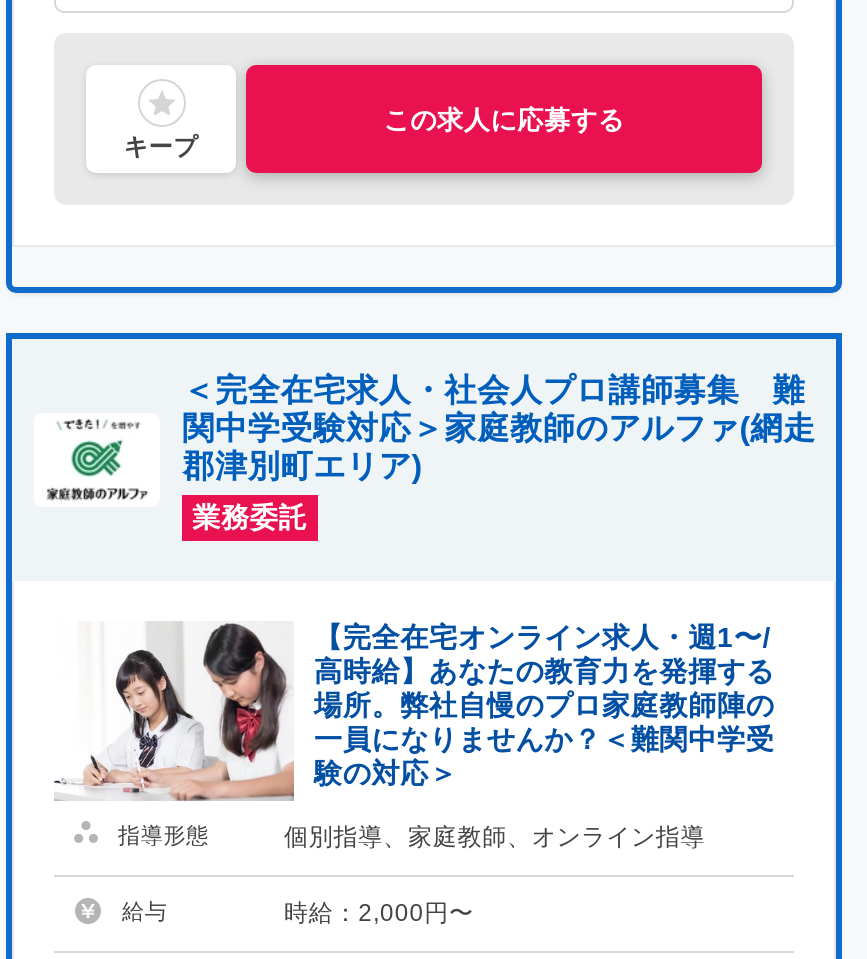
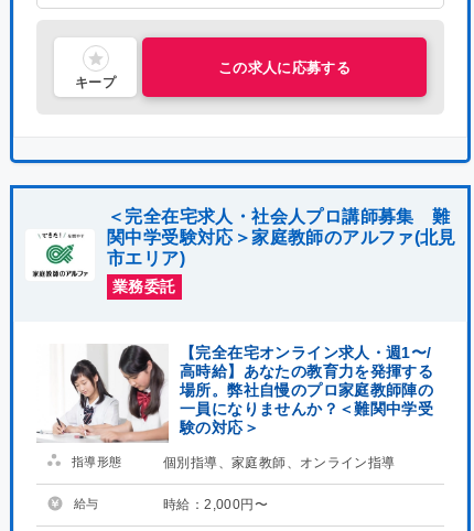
[182,411,816,483] 関中学受験対応＞家庭教師のアルファ(網走 | 郡津別町エリア) -> [107,228,456,268] 関中学受験対応＞家庭教師のアルファ(北見 | 市エリア)

